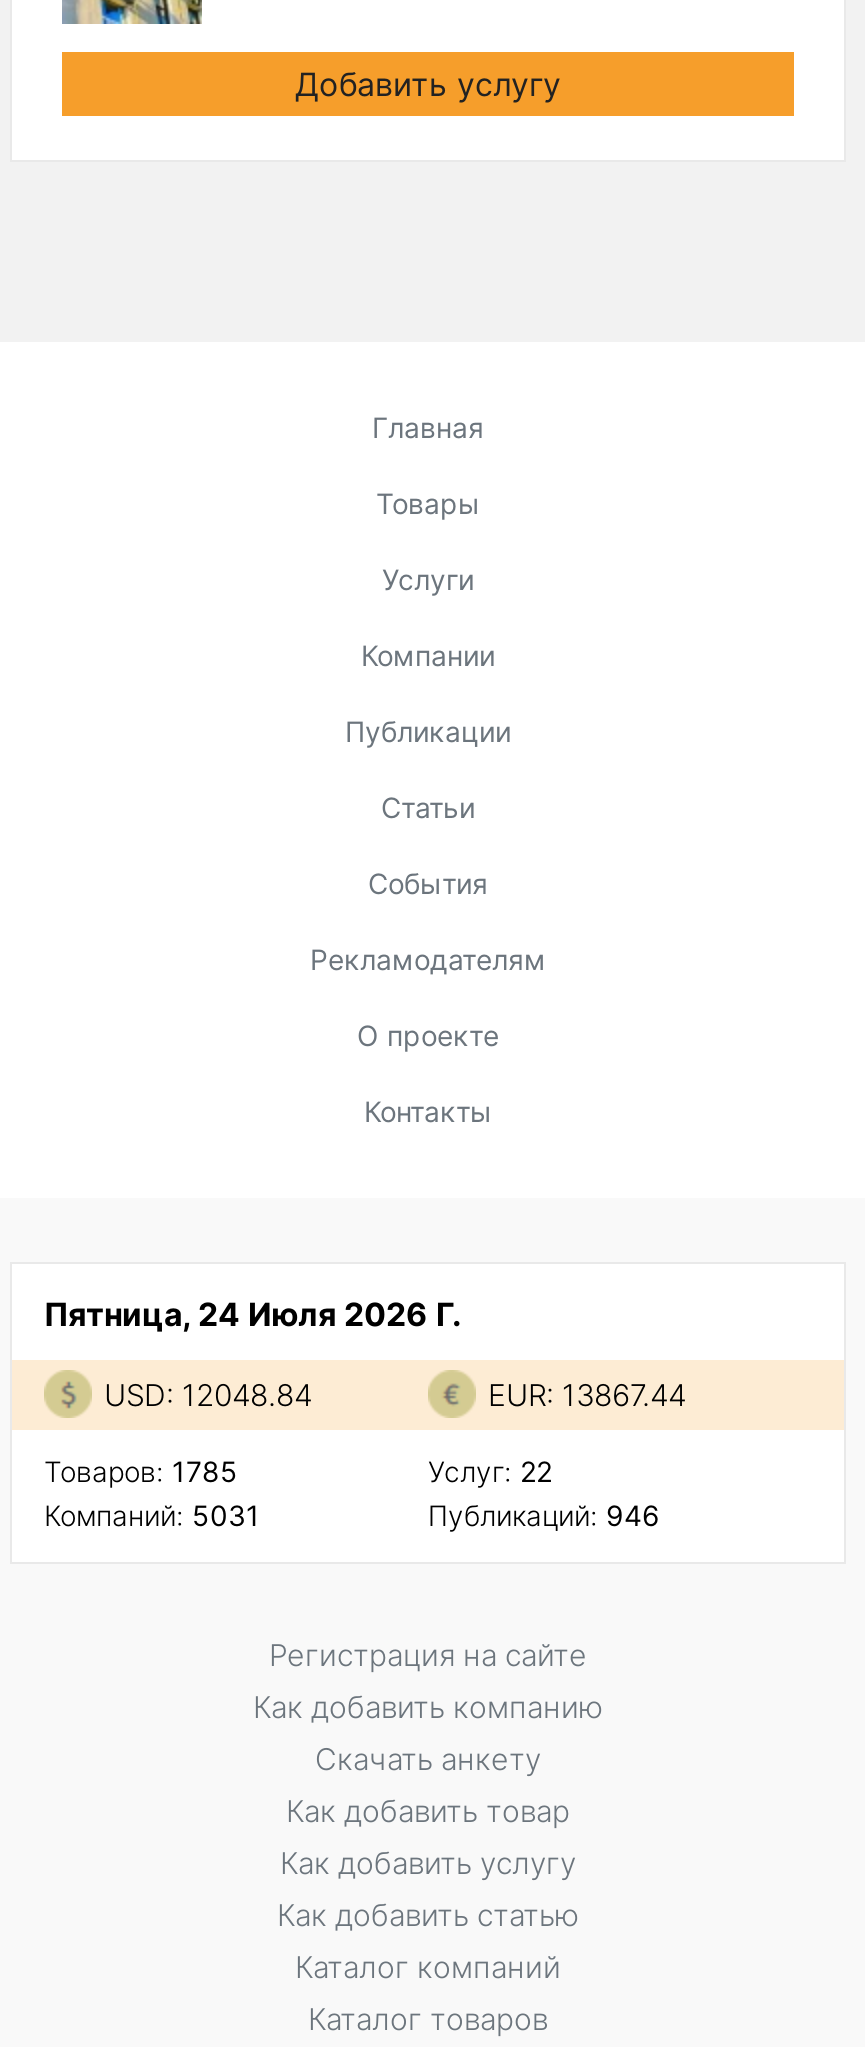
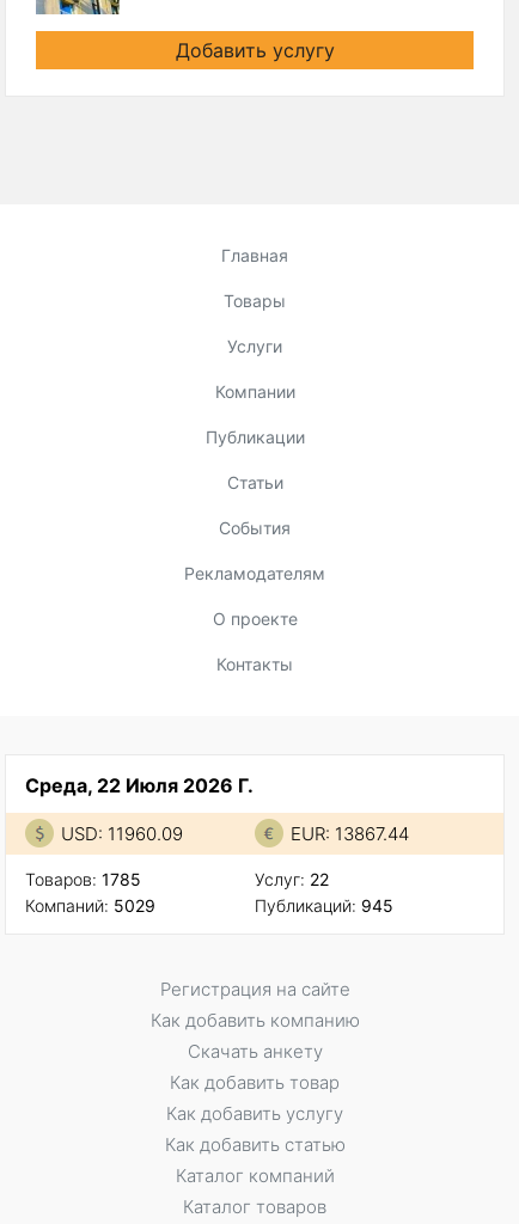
[44,1294,462,1334] Пятница, 24 Июля 2026 Г. -> [25,774,254,798] Среда, 22 Июля 2026 Г.
[104,1376,312,1414] USD: 12048.84 -> [61,823,183,845] USD: 11960.09
[44,1498,260,1532] Компаний: 5031 -> [25,896,155,916] Компаний: 5029
[428,1498,660,1532] Публикаций: 946 -> [255,896,393,916] Публикаций: 945

